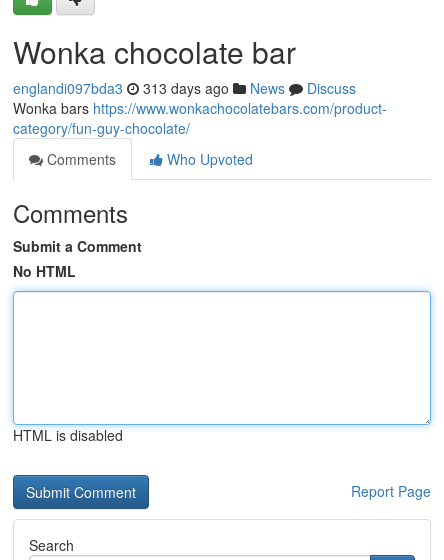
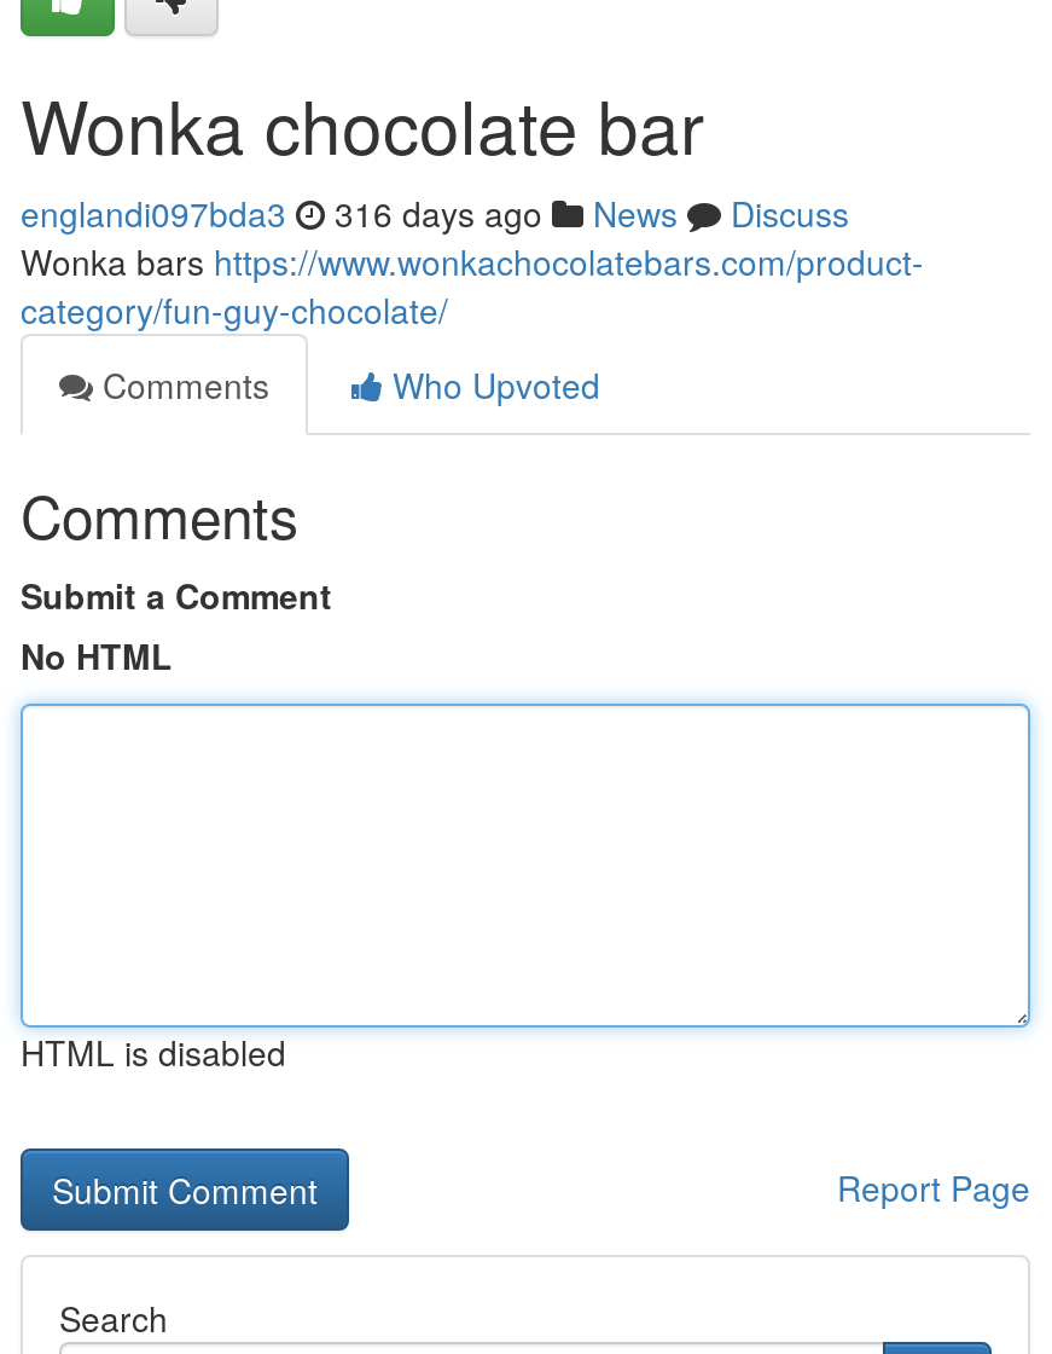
[13,78,356,98] englandi097bda3 313 days ago News Discuss -> [21,189,849,237] englandi097bda3 316 days ago News Discuss

